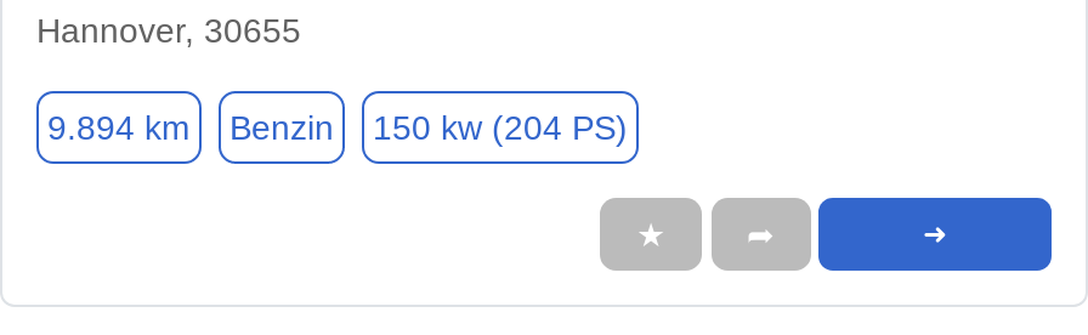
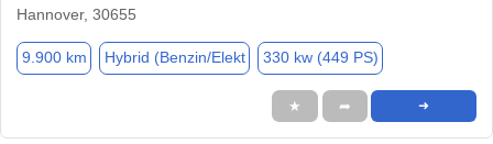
[47,108,628,147] 9.894 km | Benzin | 150 kw (204 PS) -> [21,49,378,67] 9.900 km | Hybrid (Benzin/Elekt | 330 kw (449 PS)

